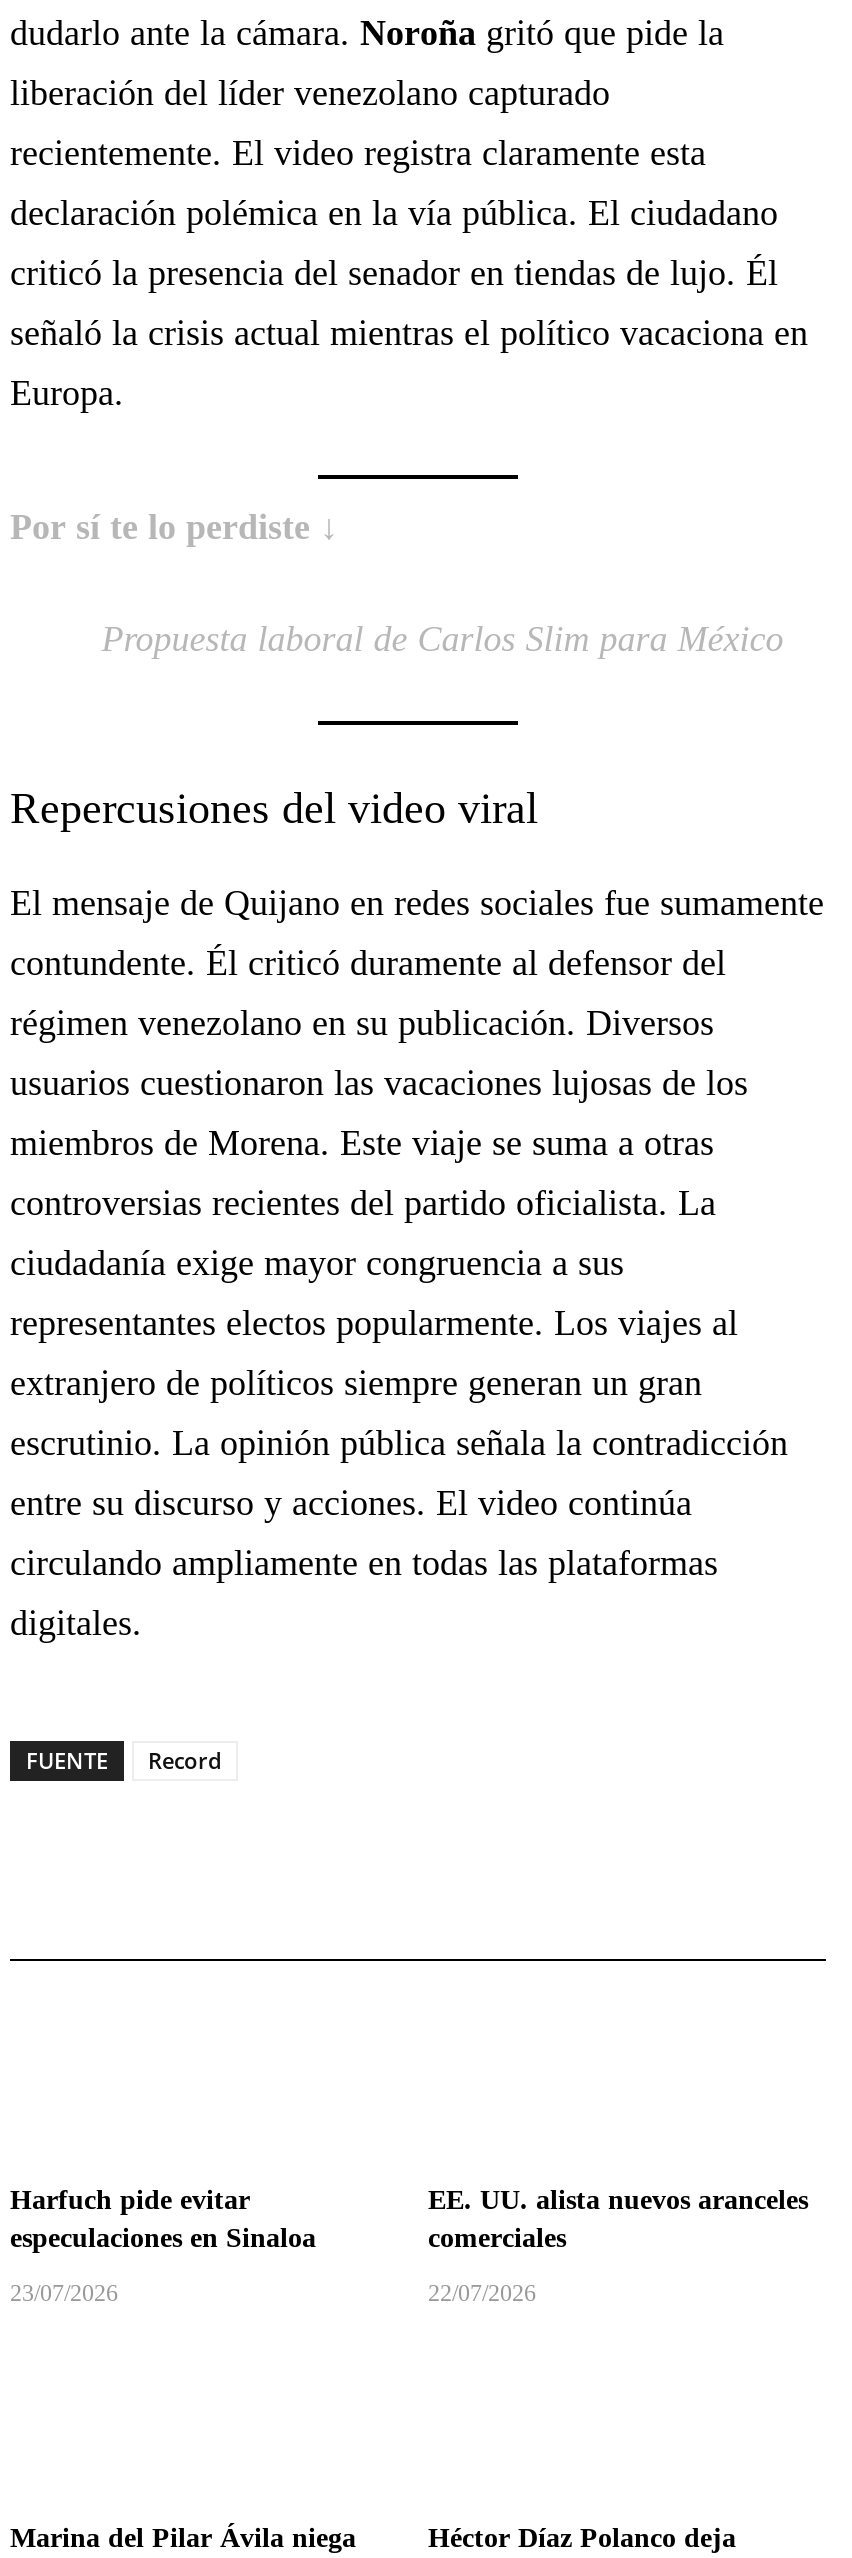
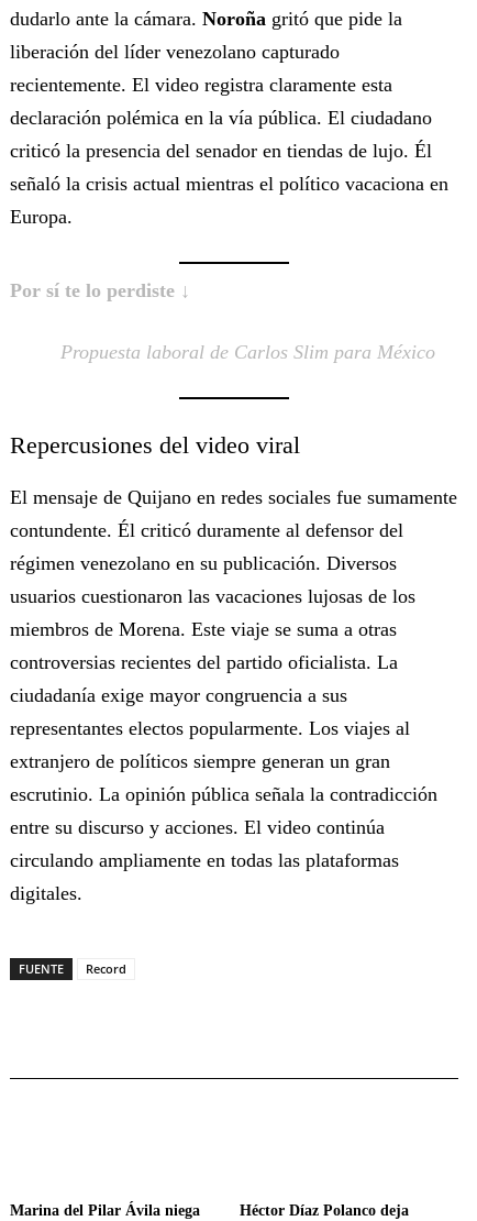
[10,2185,316,2307] Harfuch pide evitar | especulaciones en Sinaloa | 23/07/2026 -> none
[428,2185,808,2307] EE. UU. alista nuevos aranceles | comerciales | 22/07/2026 -> none

